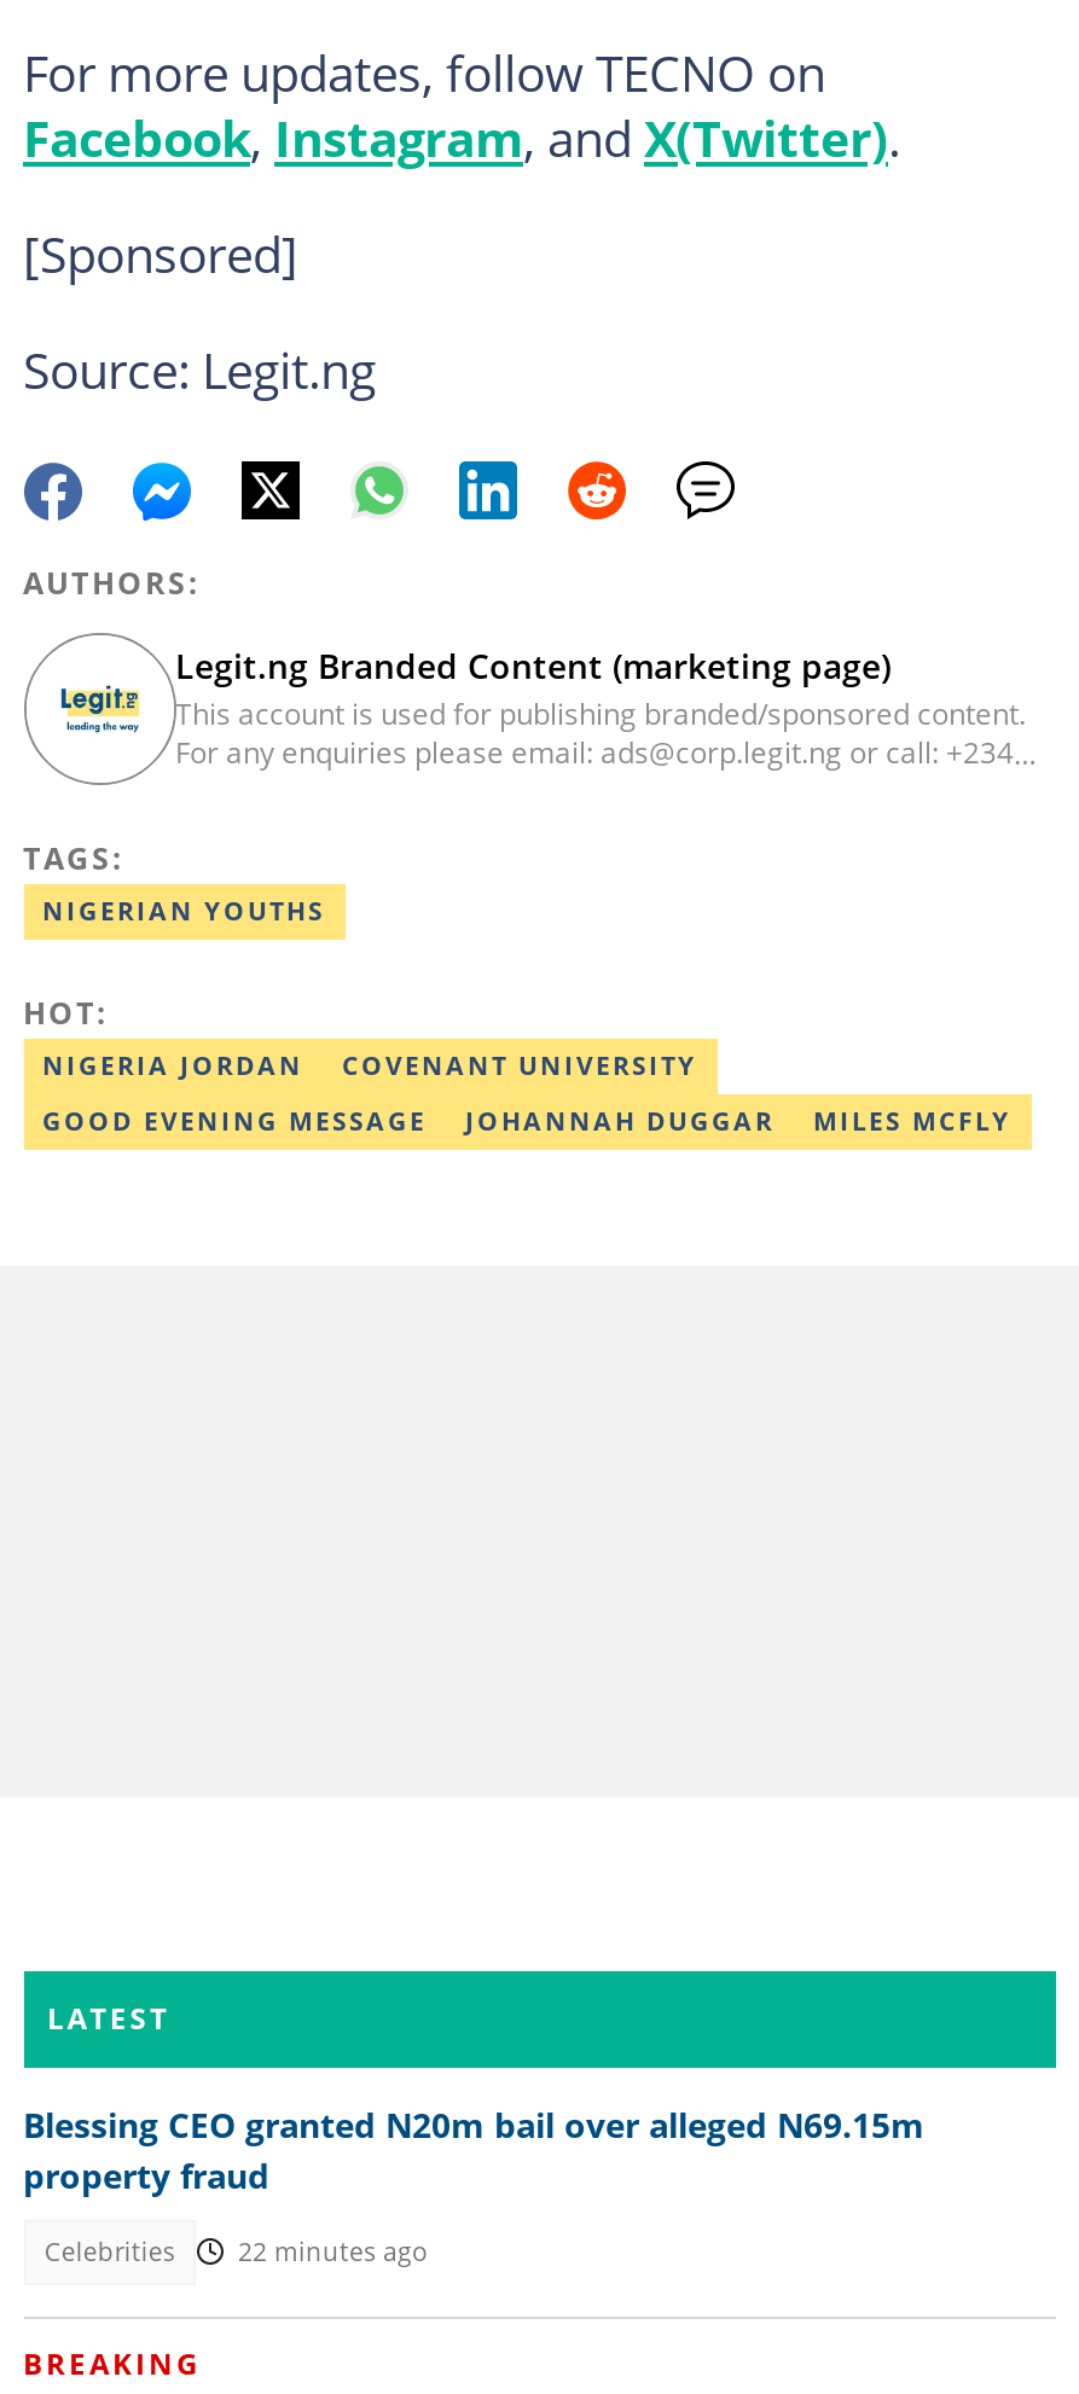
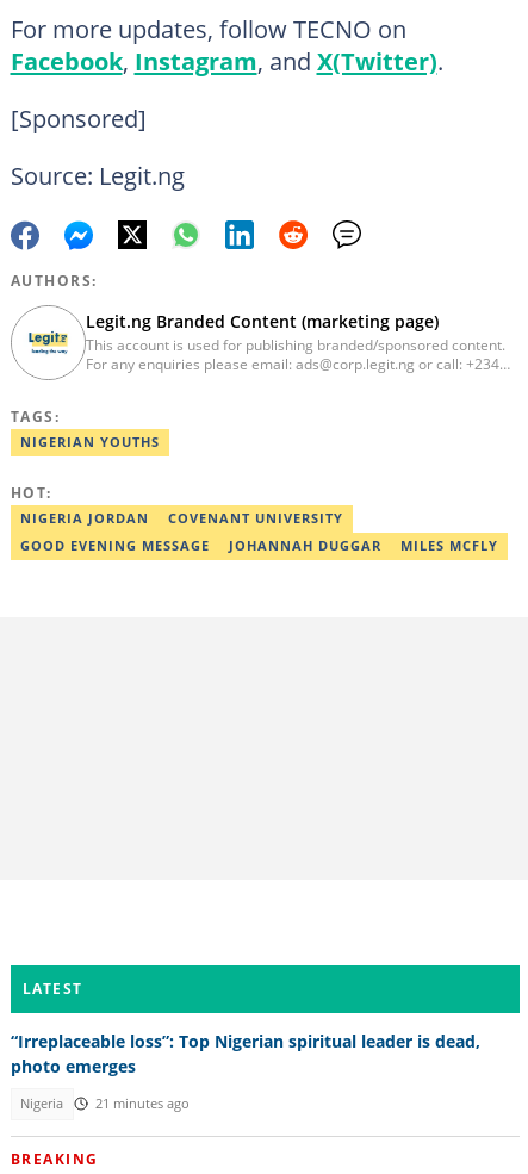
[23,2102,924,2199] Blessing CEO granted N20m bail over alleged N69.15m | property fraud -> [10,1030,480,1078] “Irreplaceable loss”: Top Nigerian spiritual leader is dead, | photo emerges
[44,2235,429,2269] Celebrities | 22 minutes ago -> [21,1096,189,1112] Nigeria | 21 minutes ago

